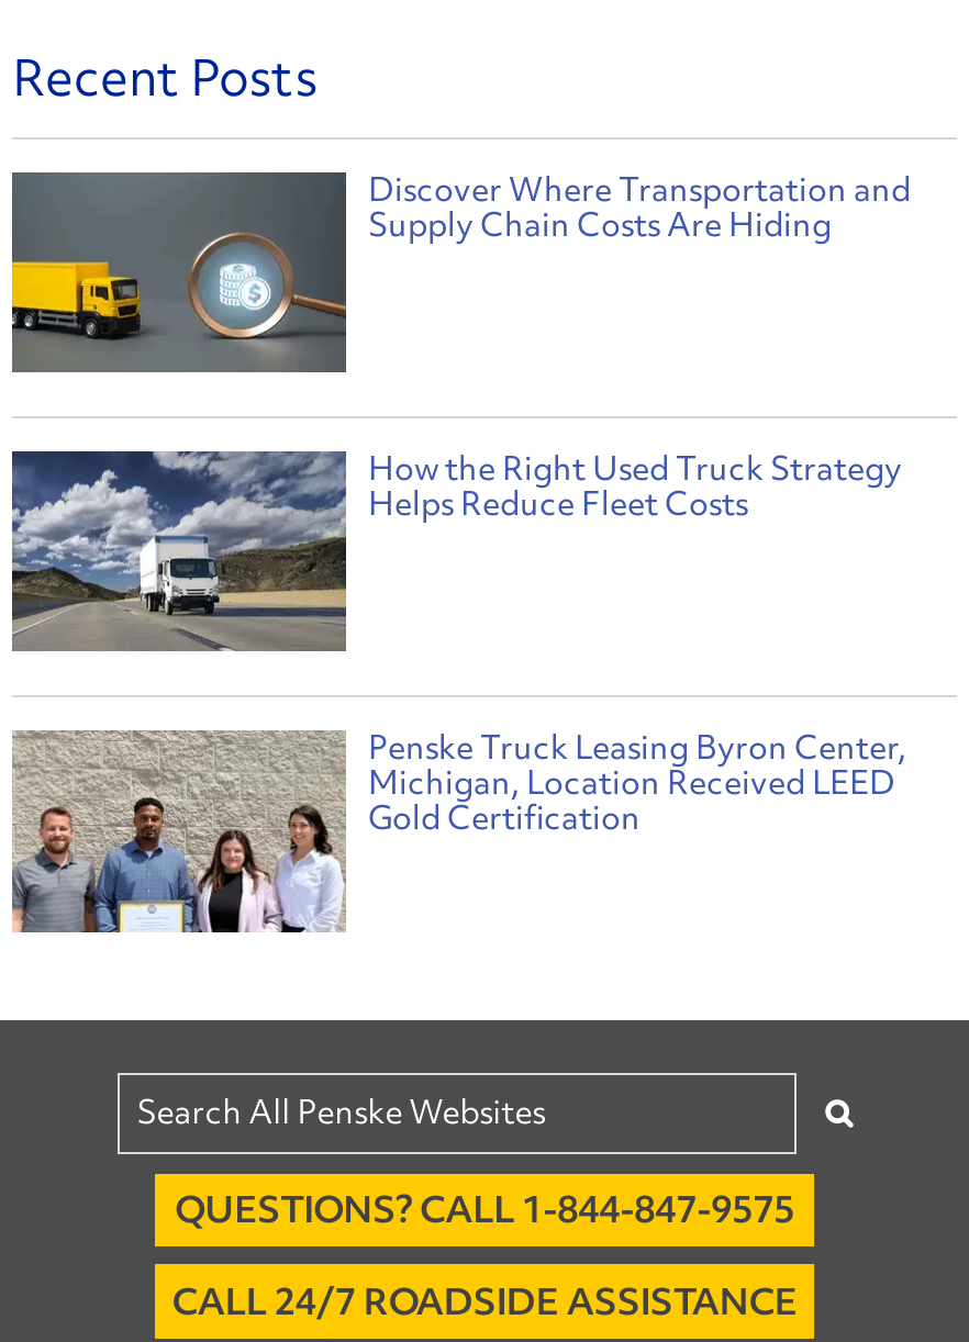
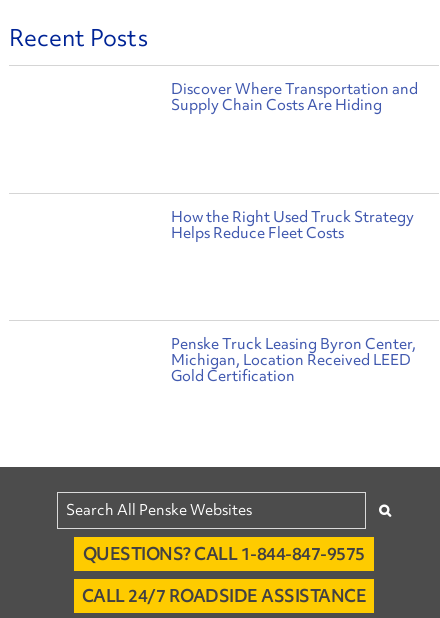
[10,169,348,373] [image] -> none
[10,448,348,652] [image] -> none
[10,729,348,936] [image] -> none

